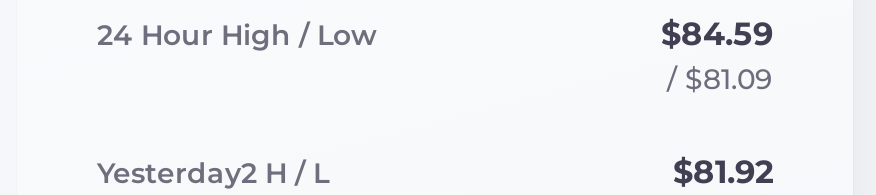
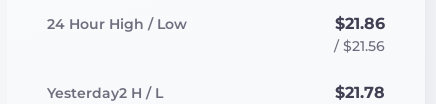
[661,15,773,53] $84.59 -> [335,14,385,33] $21.86
[667,61,773,97] / $81.09 -> [334,37,385,55] / $21.56
[673,153,773,191] $81.92 -> [335,83,385,102] $21.78

